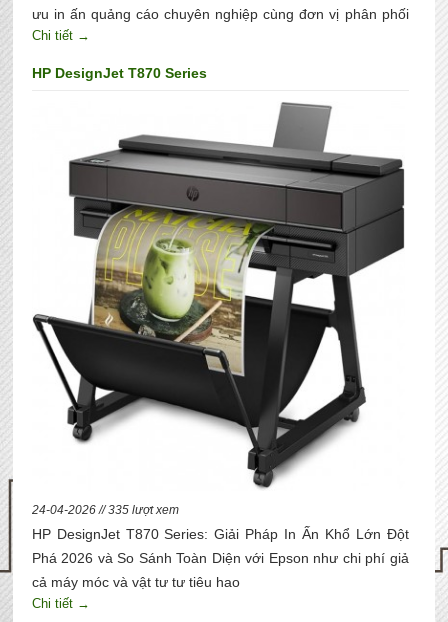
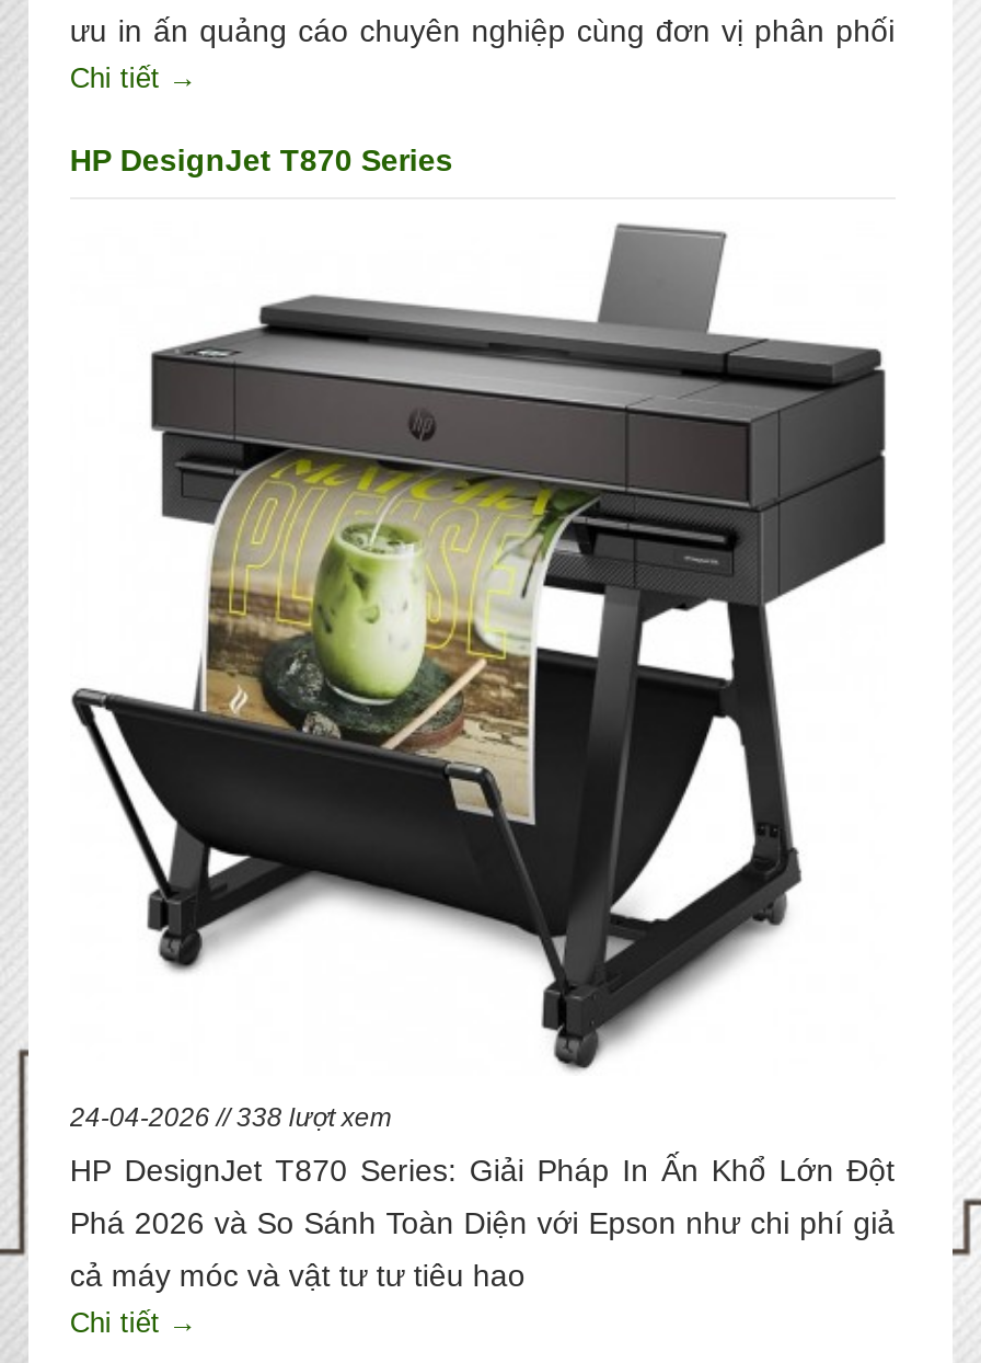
[32,503,179,517] 24-04-2026 // 335 lượt xem -> [70,1102,392,1133] 24-04-2026 // 338 lượt xem

